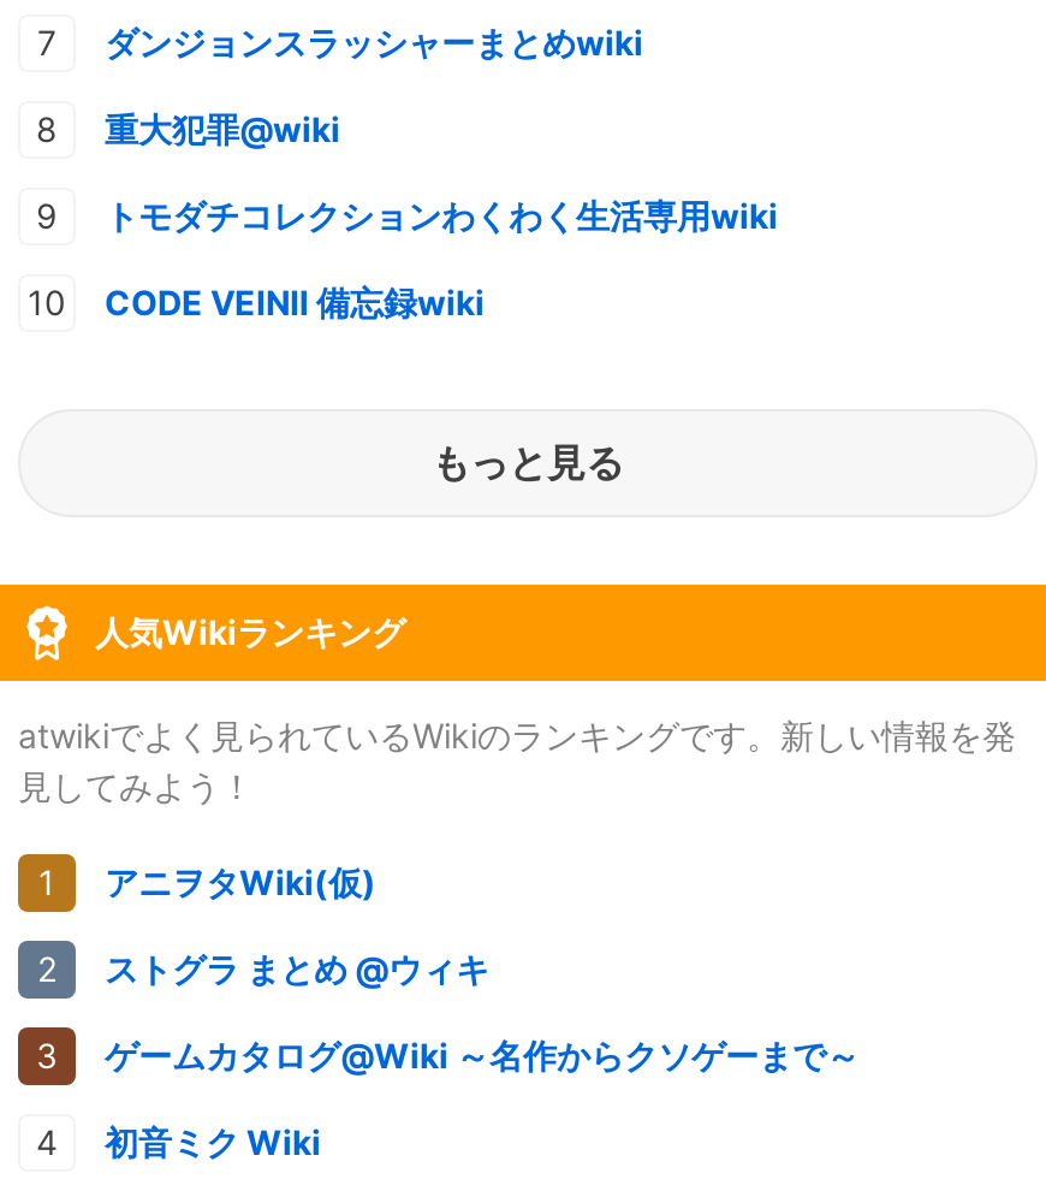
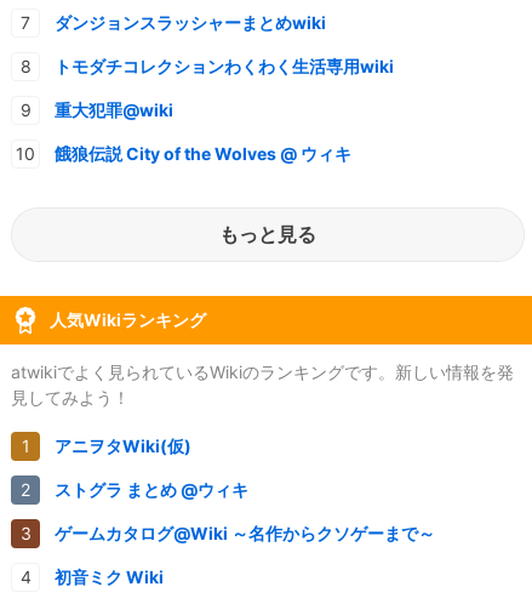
moved [105,107,340,148] -> [55,99,173,120]: 重大犯罪@wiki
moved [105,194,778,235] -> [55,55,394,76]: トモダチコレクションわくわく生活専用wiki
[105,281,485,321] CODE VEINⅡ 備忘録wiki -> [55,143,351,163] 餓狼伝説 City of the Wolves @ ウィキ

